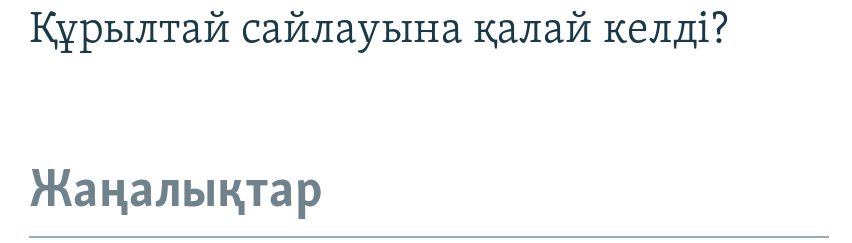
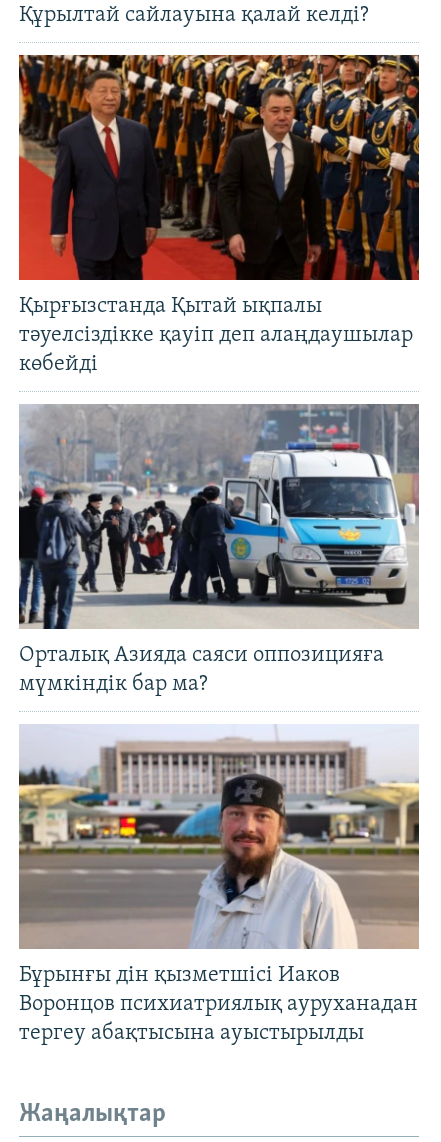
none -> [18,54,420,376] [image] | Қырғызстанда Қытай ықпалы | тәуелсіздікке қауіп деп алаңдаушылар | көбейді
none -> [18,403,420,696] [image] | Орталық Азияда саяси оппозицияға | мүмкіндік бар ма?
none -> [18,725,420,1045] [image] | Бұрынғы дін қызметшісі Иаков | Воронцов психиатриялық ауруханадан | тергеу абақтысына ауыстырылды

